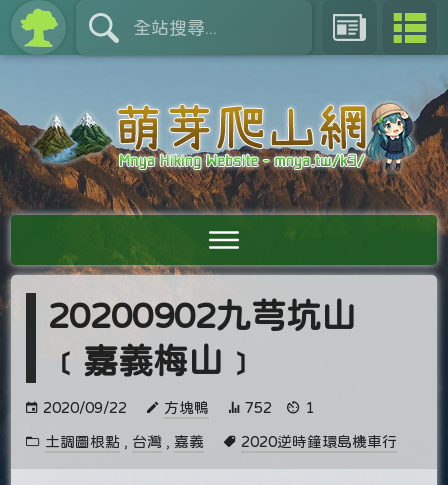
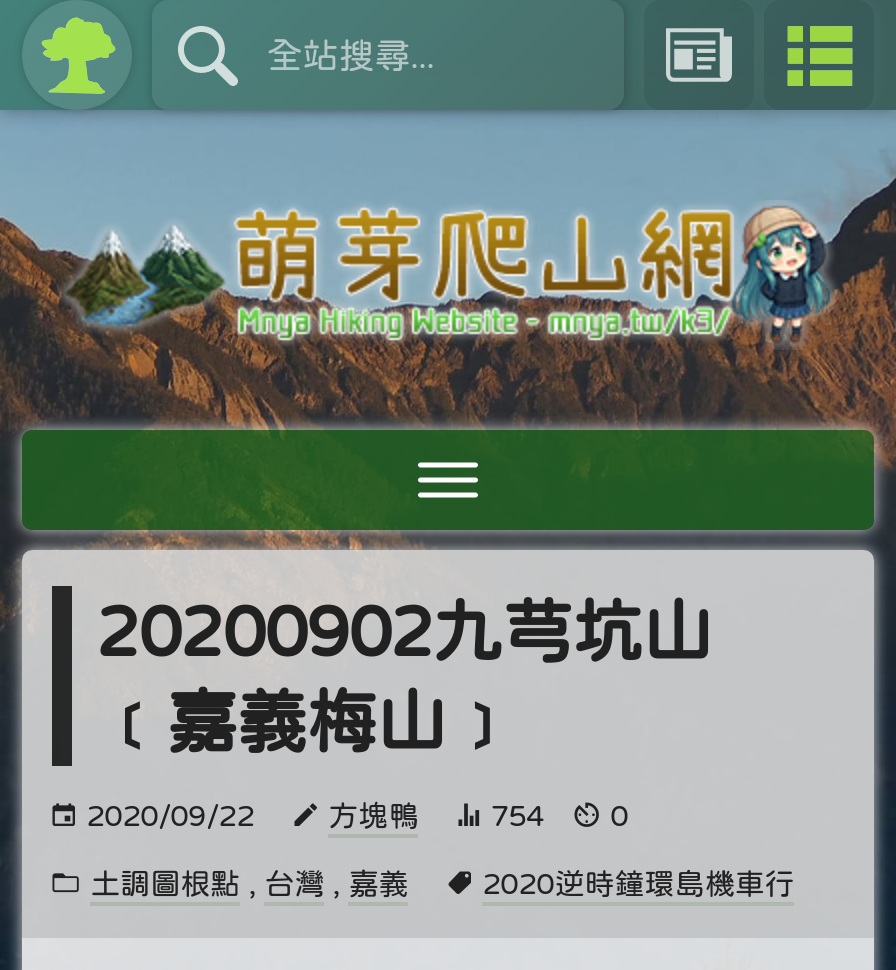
[241,400,272,415] 752 -> [482,800,544,830] 754
[301,400,314,415] 1 -> [602,800,628,830] 0

